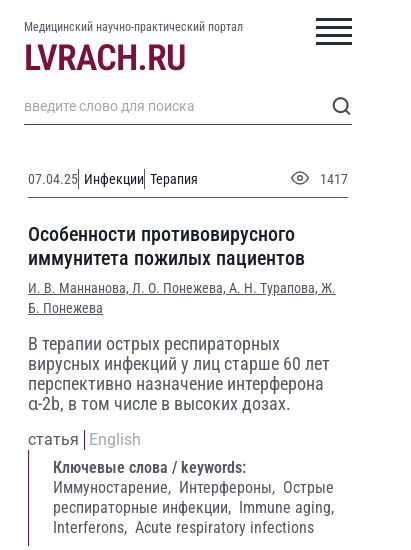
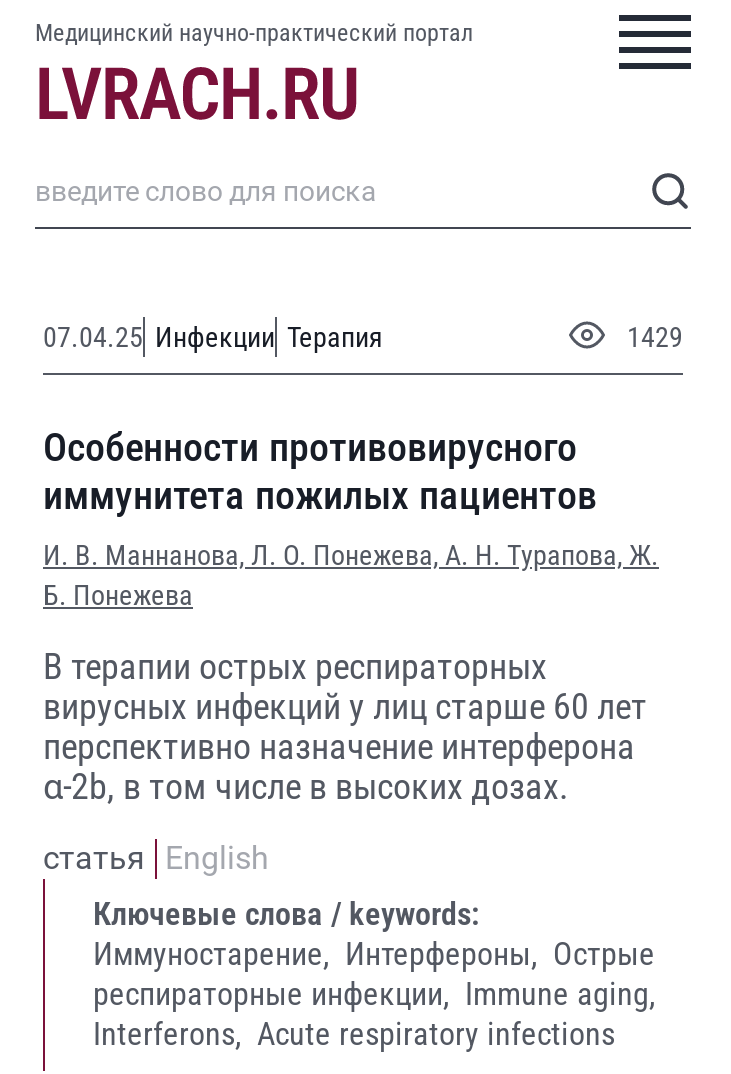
[317,171,348,187] 1417 -> [621,321,683,353] 1429

